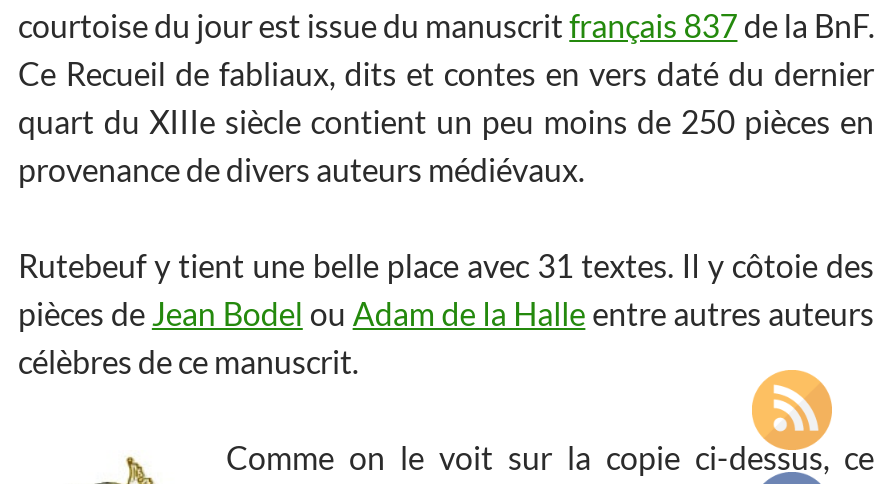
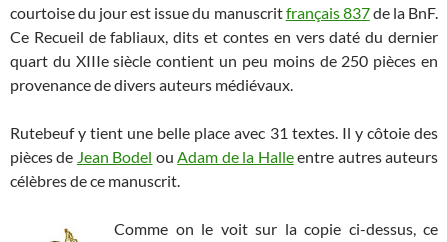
[750,368,834,434] [image] -> none

